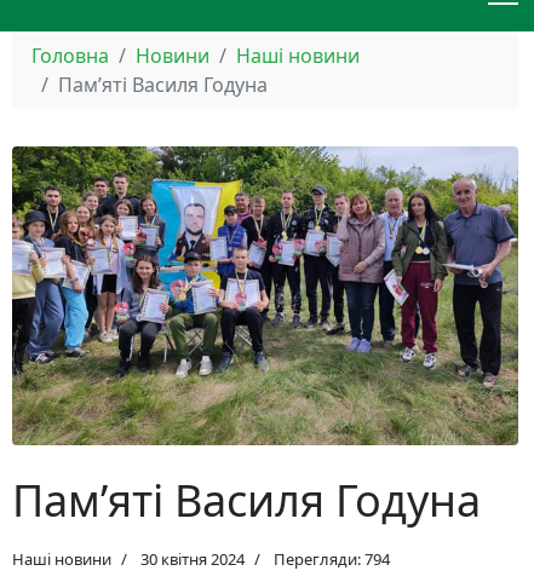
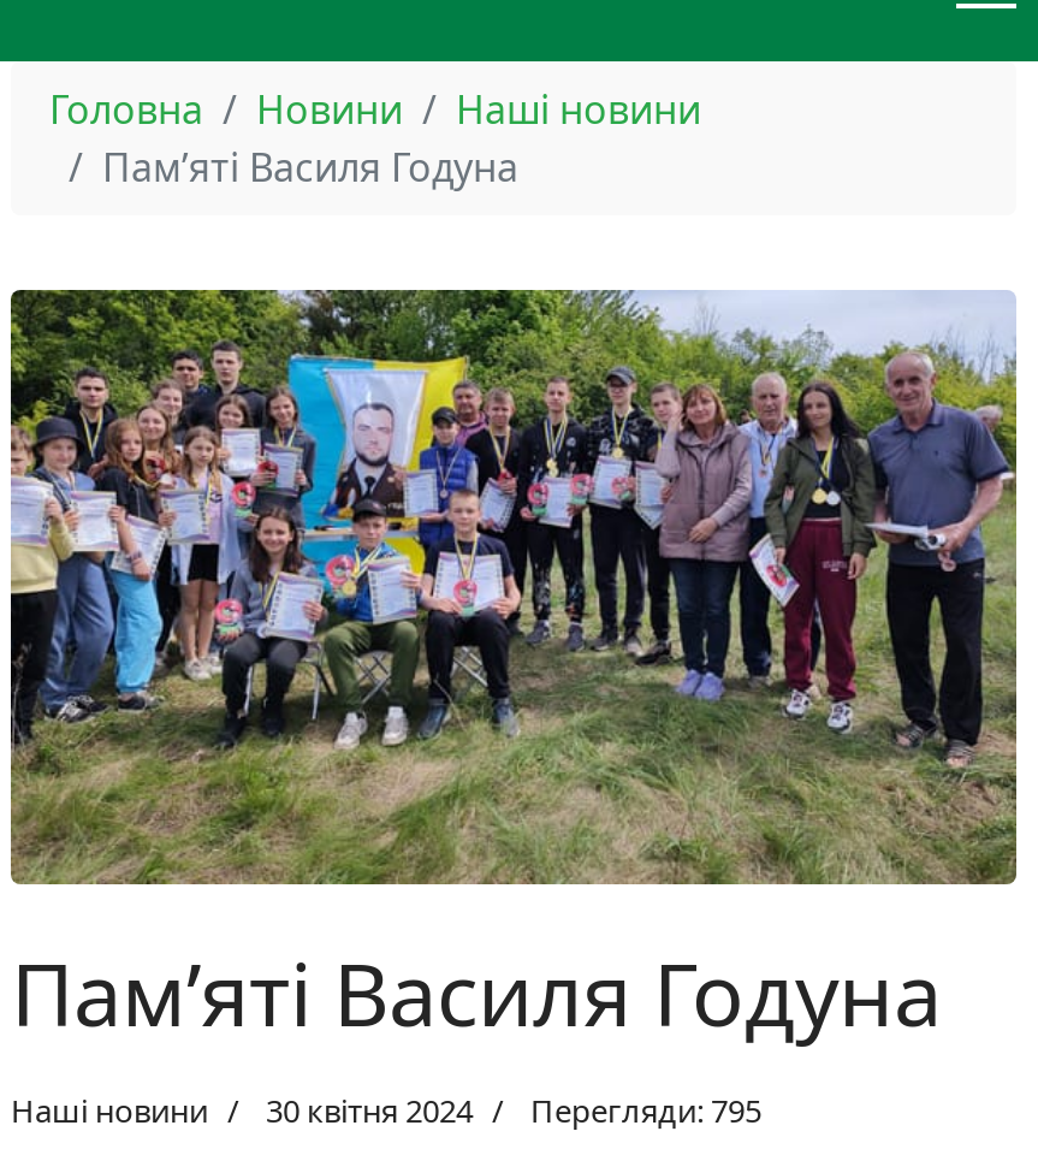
[12,548,390,570] Наші новини 30 квітня 2024 Перегляди: 794 -> [11,1090,761,1133] Наші новини 30 квітня 2024 Перегляди: 795

